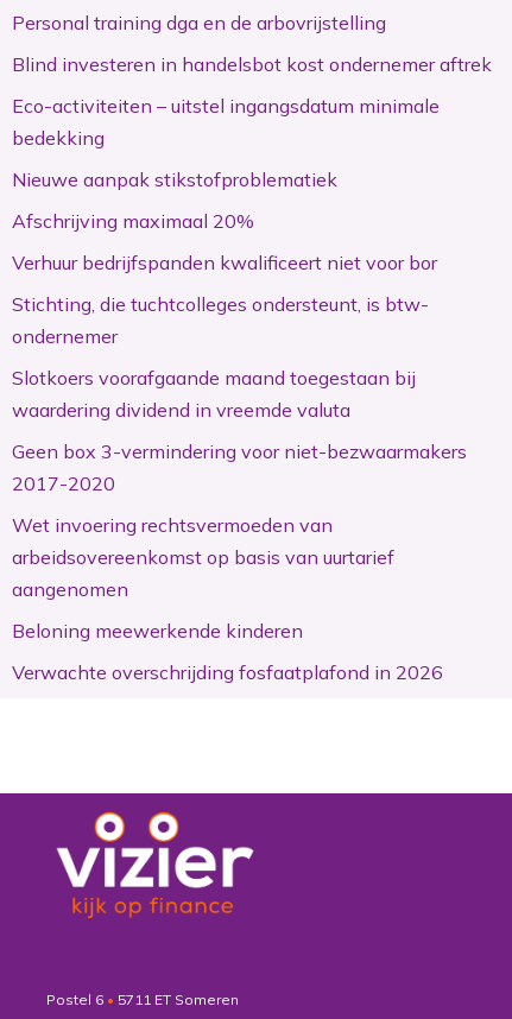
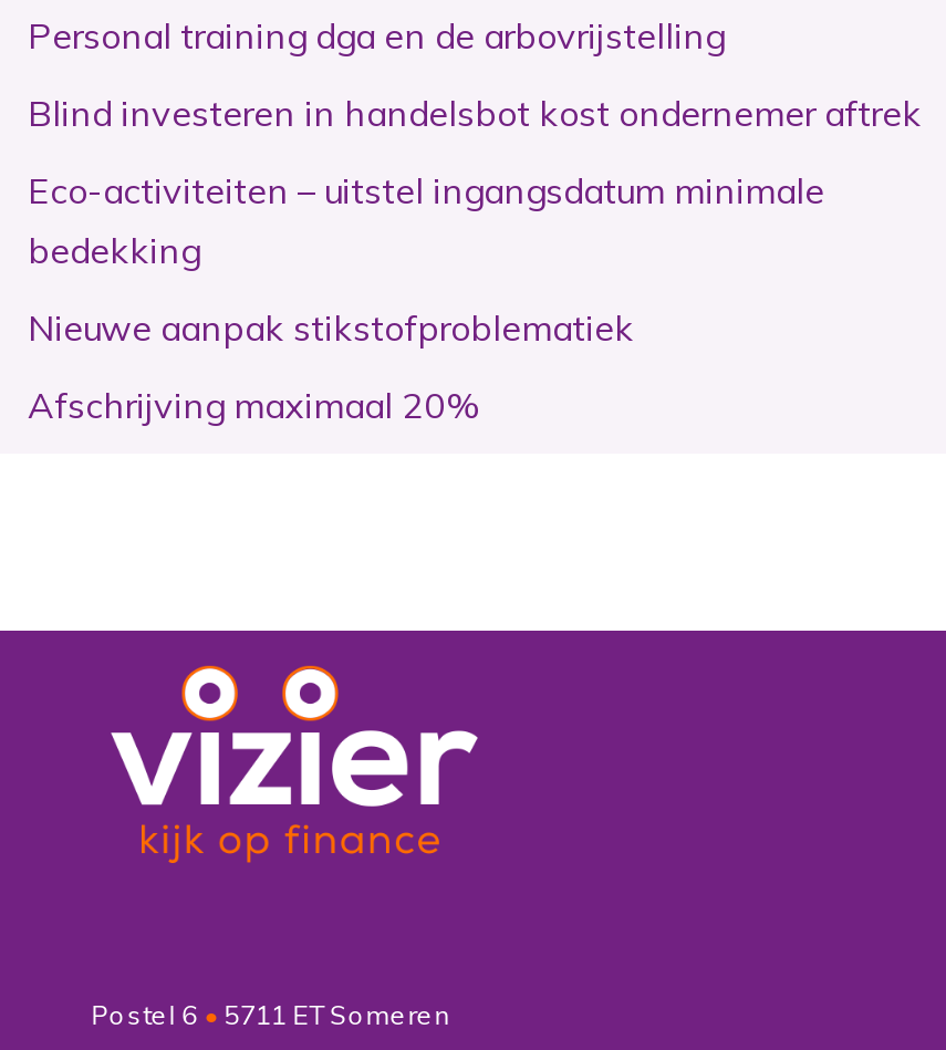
[12,251,467,684] Verhuur bedrijfspanden kwalificeert niet voor bor | Stichting, die tuchtcolleges ondersteunt, is btw- | ondernemer | Slotkoers voorafgaande maand toegestaan bij | waardering dividend in vreemde valuta | Geen box 3-vermindering voor niet-bezwaarmakers | 2017-2020 | Wet invoering rechtsvermoeden van | arbeidsovereenkomst op basis van uurtarief | aangenomen | Beloning meewerkende kinderen | Verwachte overschrijding fosfaatplafond in 2026 -> none

